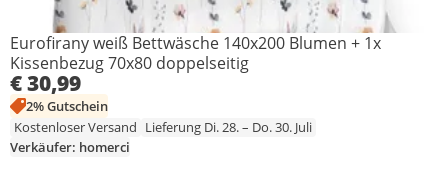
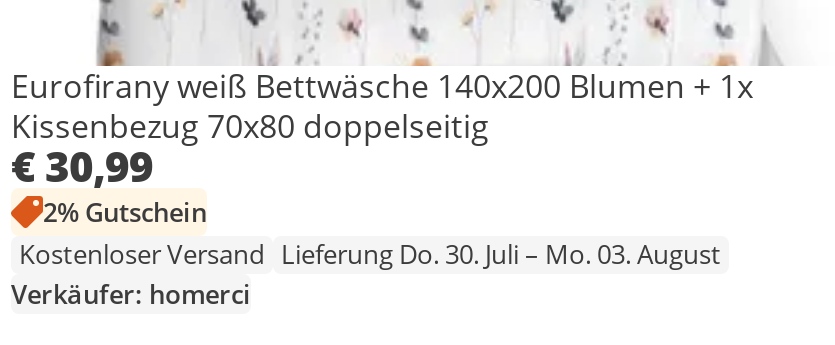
[14,118,312,136] Kostenloser Versand Lieferung Di. 28. – Do. 30. Juli -> [19,236,721,272] Kostenloser Versand Lieferung Do. 30. Juli – Mo. 03. August

